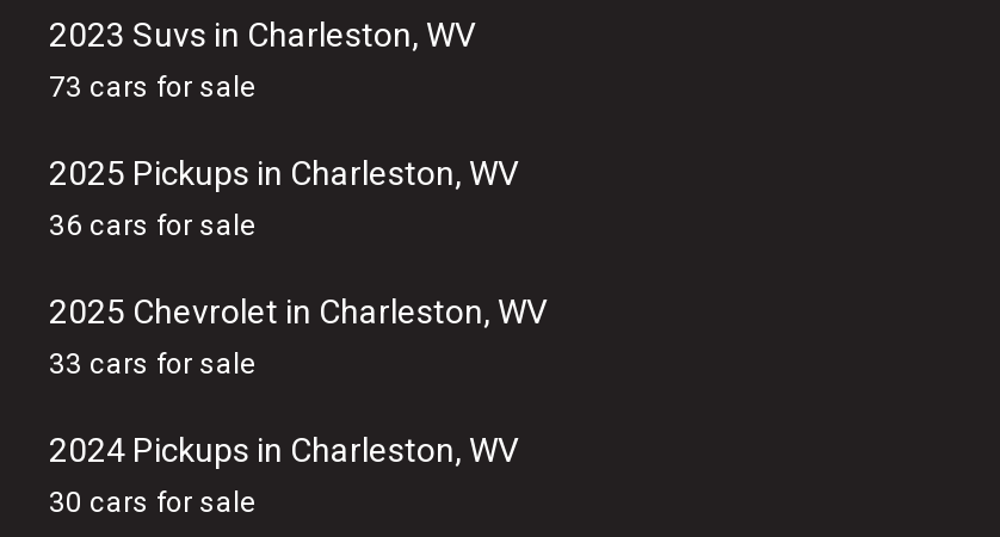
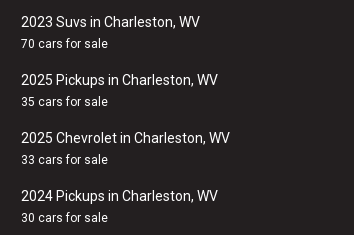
[49,70,257,103] 73 cars for sale -> [21,37,108,51] 70 cars for sale
[49,208,257,242] 36 cars for sale -> [21,95,108,109] 35 cars for sale

